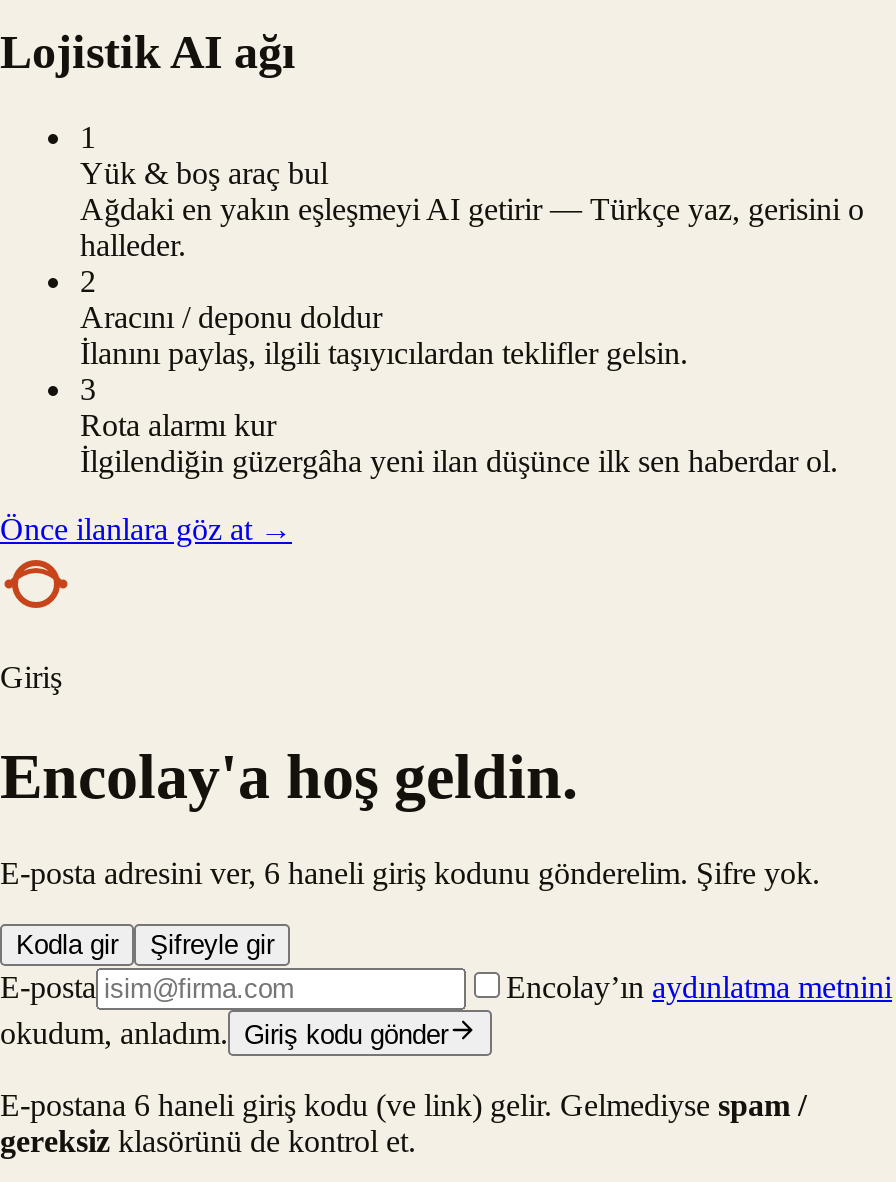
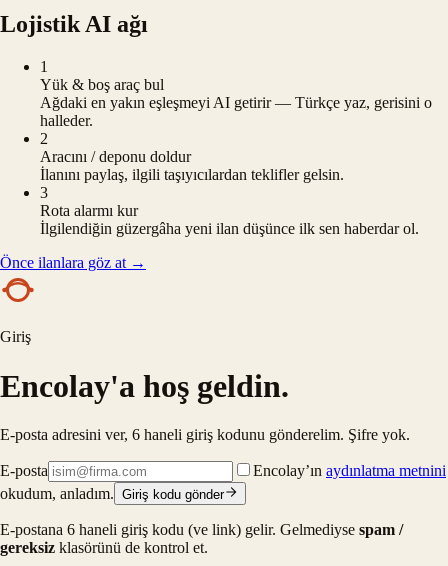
[16,930,274,960] Kodla gir | Şifreyle gir -> none

